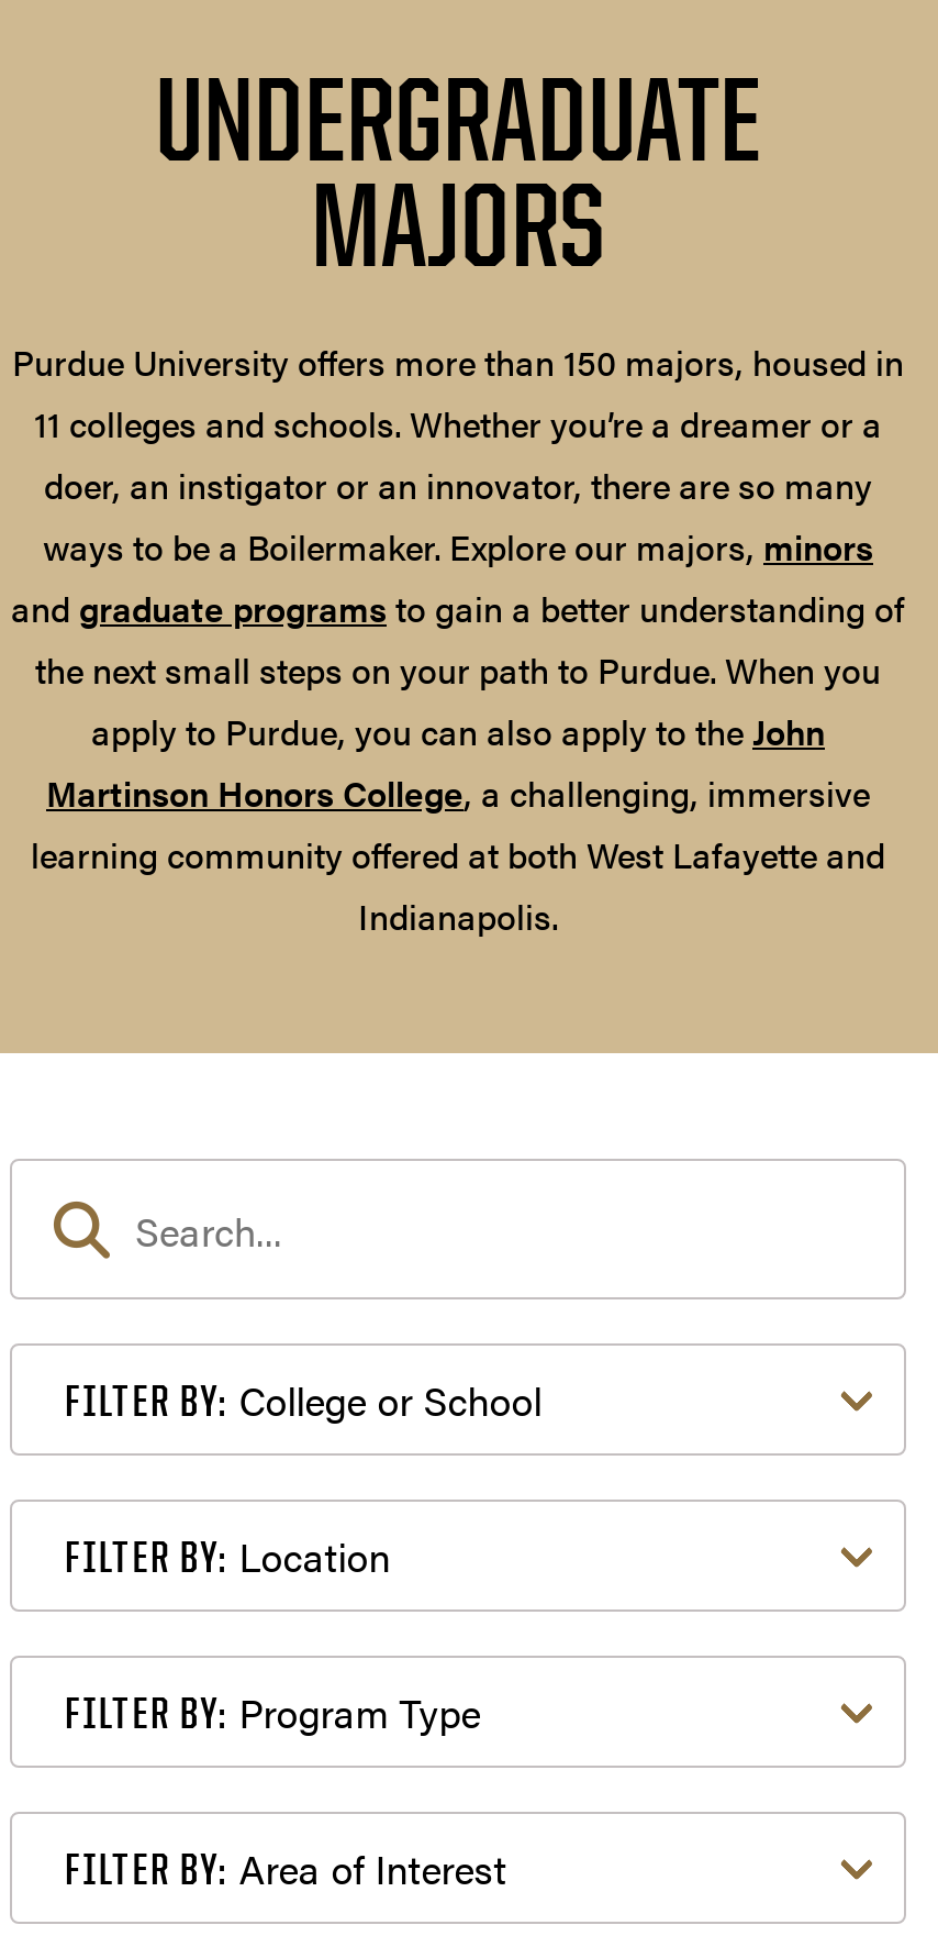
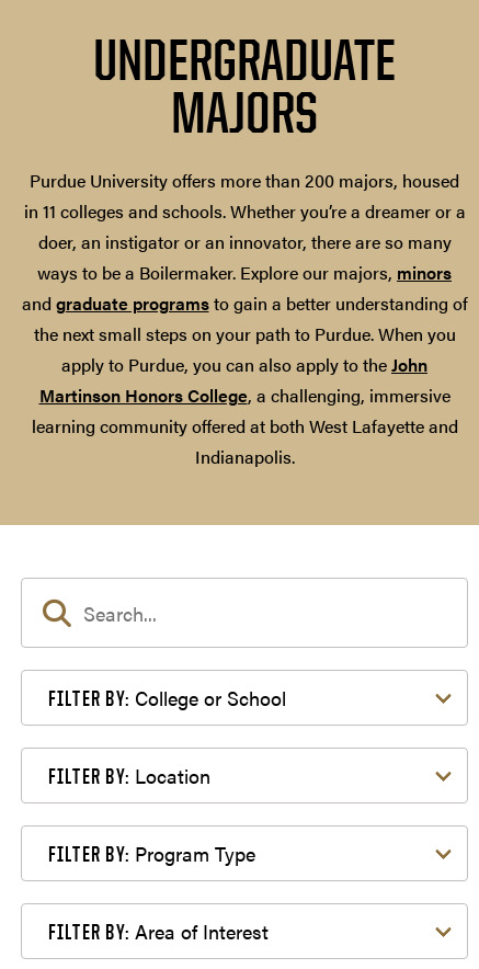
[12,337,904,449] Purdue University offers more than 150 majors, housed in | 11 colleges and schools. Whether you’re a dreamer or a -> [24,168,465,224] Purdue University offers more than 200 majors, housed | in 11 colleges and schools. Whether you’re a dreamer or a

